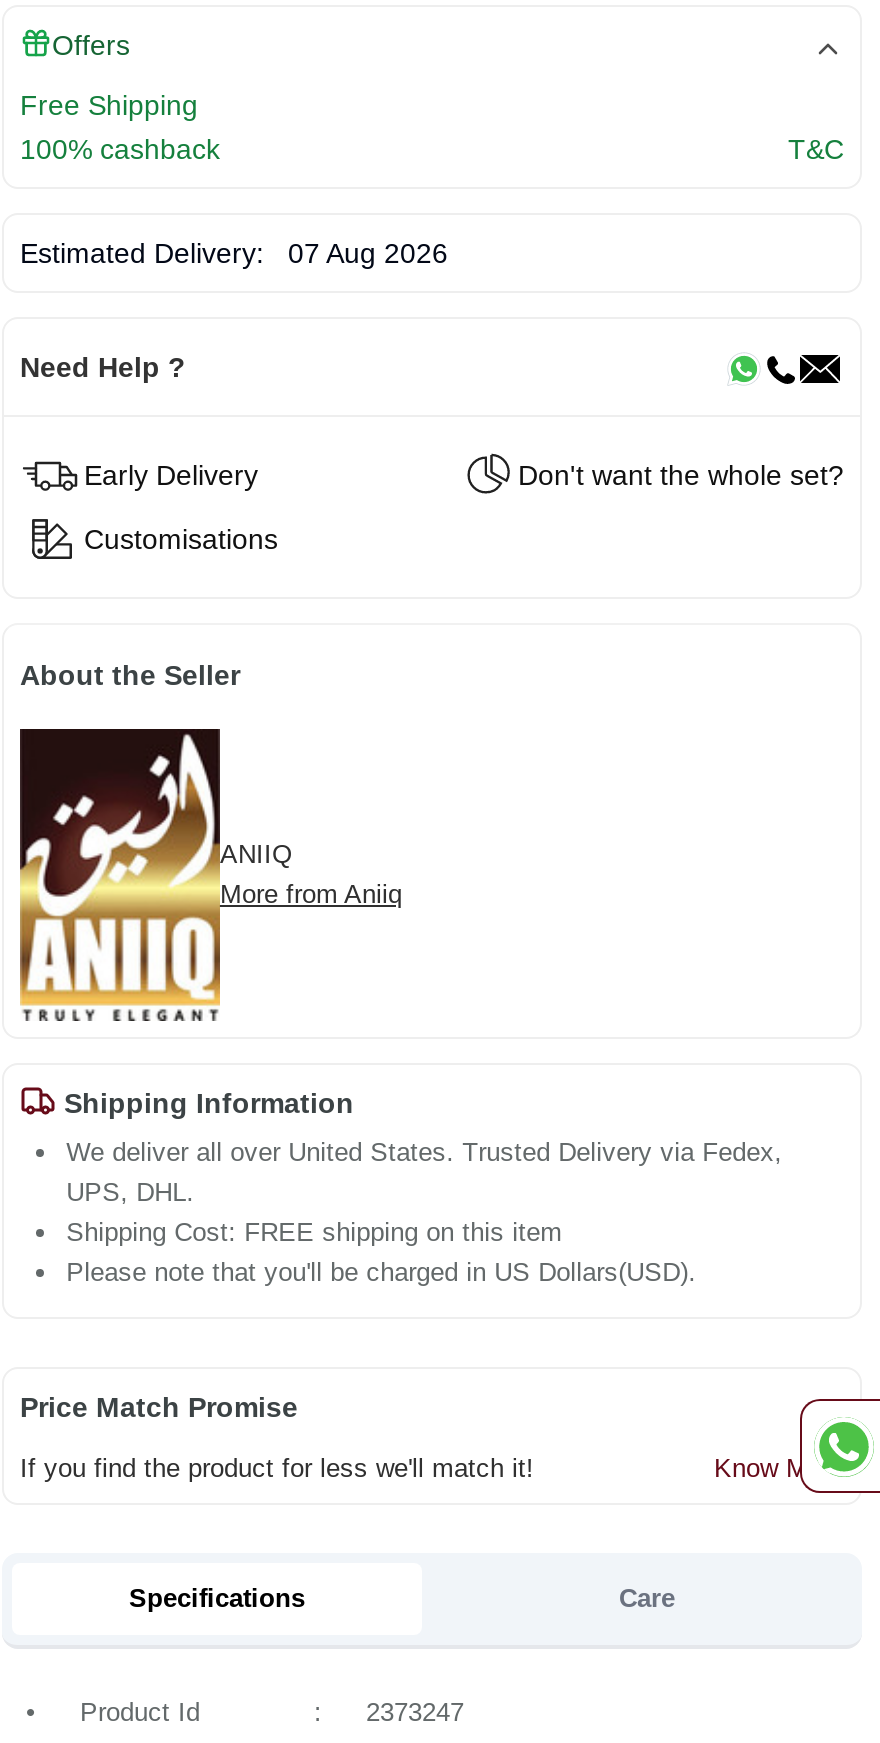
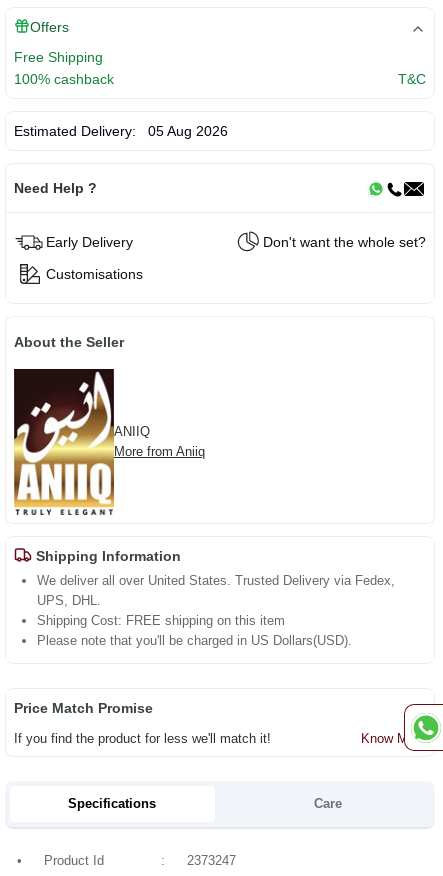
[20,238,448,270] Estimated Delivery: 07 Aug 2026 -> [14,123,228,139] Estimated Delivery: 05 Aug 2026

